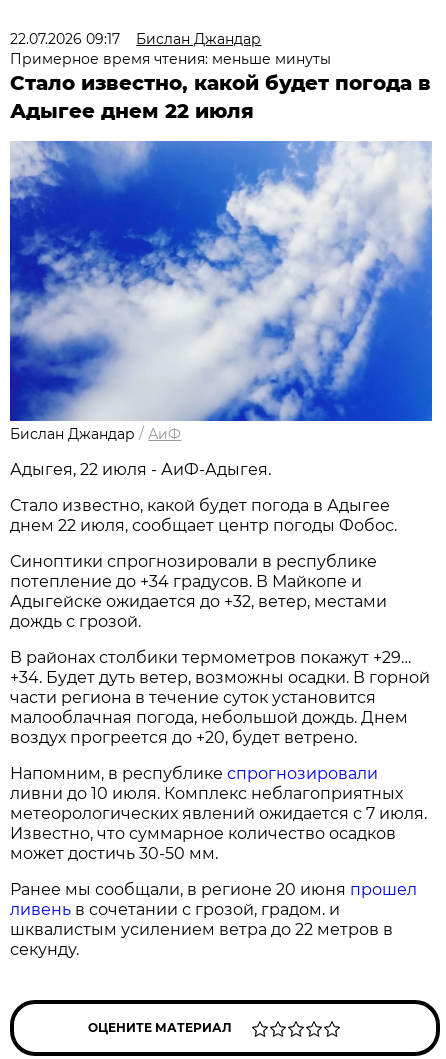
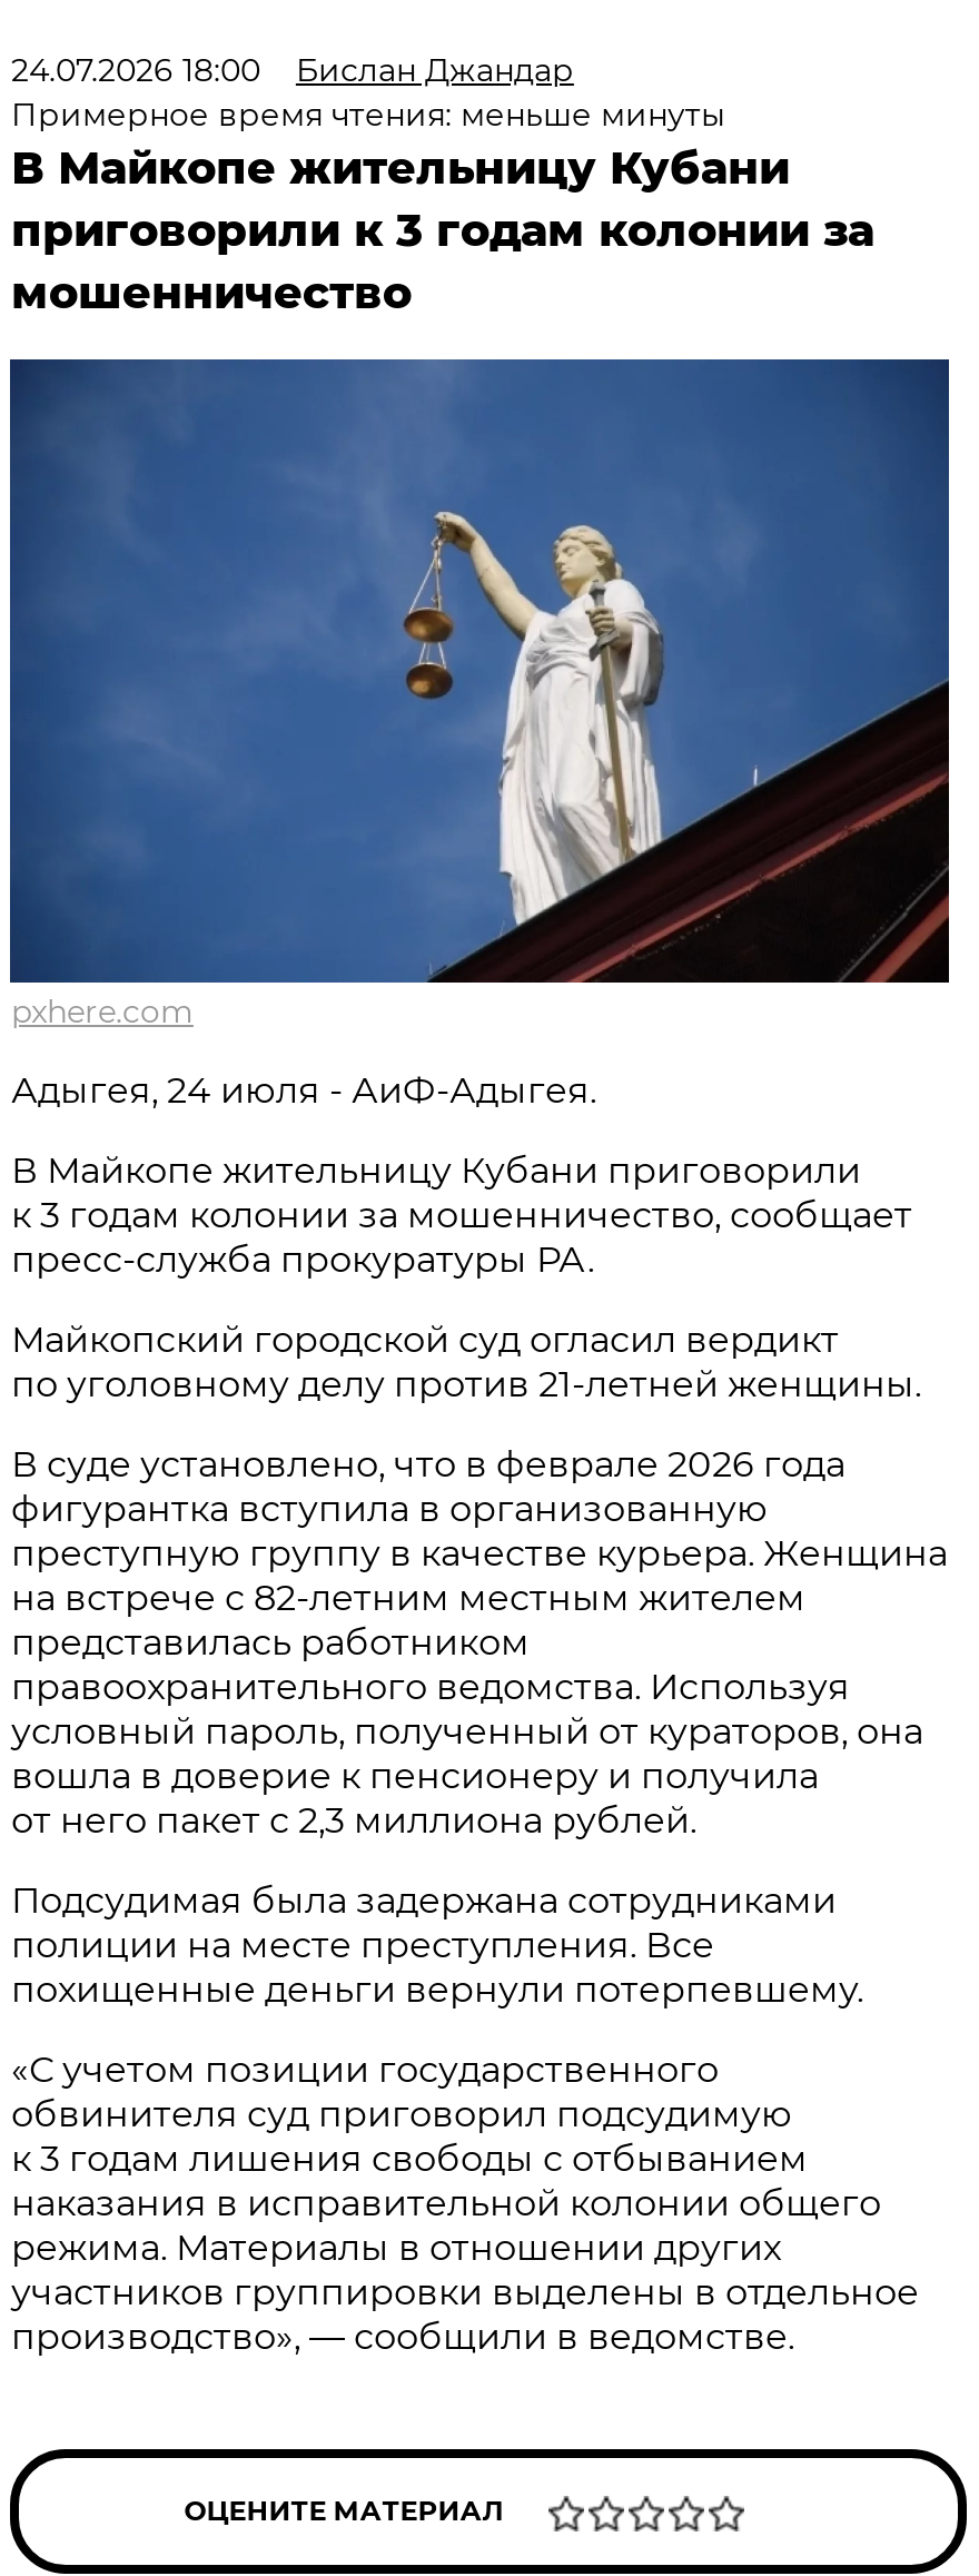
[10,30,261,48] 22.07.2026 09:17 Бислан Джандар -> [11,50,574,90] 24.07.2026 18:00 Бислан Джандар
[10,71,431,123] Стало известно, какой будет погода в | Адыгее днем 22 июля -> [11,141,874,319] В Майкопе жительницу Кубани | приговорили к 3 годам колонии за | мошенничество
[10,140,433,443] [image] | Бислан Джандар / АиФ -> [10,451,951,1031] [image] | pxhere.com
[10,460,271,479] Адыгея, 22 июля - АиФ-Адыгея. -> [11,1069,596,1111] Адыгея, 24 июля - АиФ-Адыгея.
[10,496,397,535] Стало известно, какой будет погода в Адыгее | днем 22 июля, сообщает центр погоды Фобос. -> [11,1149,912,1281] В Майкопе жительницу Кубани приговорили | к 3 годам колонии за мошенничество, сообщает | пресс-служба прокуратуры РА.
[10,552,387,631] Синоптики спрогнозировали в республике | потепление до +34 градусов. В Майкопе и | Адыгейске ожидается до +32, ветер, местами | дождь с грозой. -> [11,1318,921,1405] Майкопский городской суд огласил вердикт | по уголовному делу против 21-летней женщины.
[10,648,430,747] В районах столбики термометров покажут +29… | +34. Будет дуть ветер, возможны осадки. В горной | части региона в течение суток установится | малооблачная погода, небольшой дождь. Днем | воздух прогреется до +20, будет ветрено. -> [11,1443,948,1841] В суде установлено, что в феврале 2026 года | фигурантка вступила в организованную | преступную группу в качестве курьера. Женщина | на встрече с 82-летним местным жителем | представилась работником | правоохранительного ведомства. Используя | условный пароль, полученный от кураторов, она | вошла в доверие к пенсионеру и получила | от него пакет с 2,3 миллиона рублей.
[10,764,427,863] Напомним, в республике спрогнозировали | ливни до 10 июля. Комплекс неблагоприятных | метеорологических явлений ожидается с 7 июля. | Известно, что суммарное количество осадков | может достичь 30-50 мм. -> [11,1879,863,2011] Подсудимая была задержана сотрудниками | полиции на месте преступления. Все | похищенные деньги вернули потерпевшему.
[10,880,417,959] Ранее мы сообщали, в регионе 20 июня прошел | ливень в сочетании с грозой, градом. и | шквалистым усилением ветра до 22 метров в | секунду. -> [11,2048,919,2358] «С учетом позиции государственного | обвинителя суд приговорил подсудимую | к 3 годам лишения свободы с отбыванием | наказания в исправительной колонии общего | режима. Материалы в отношении других | участников группировки выделены в отдельное | производство», — сообщили в ведомстве.

